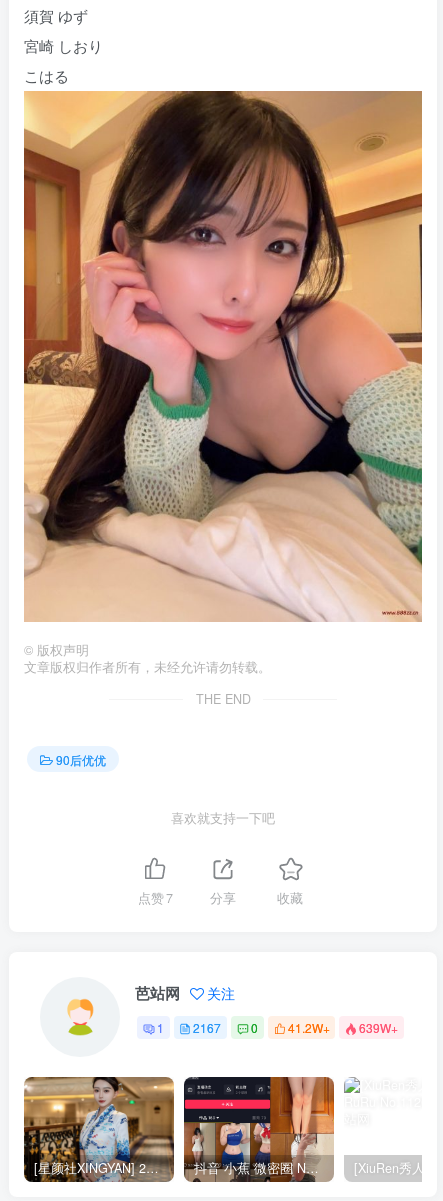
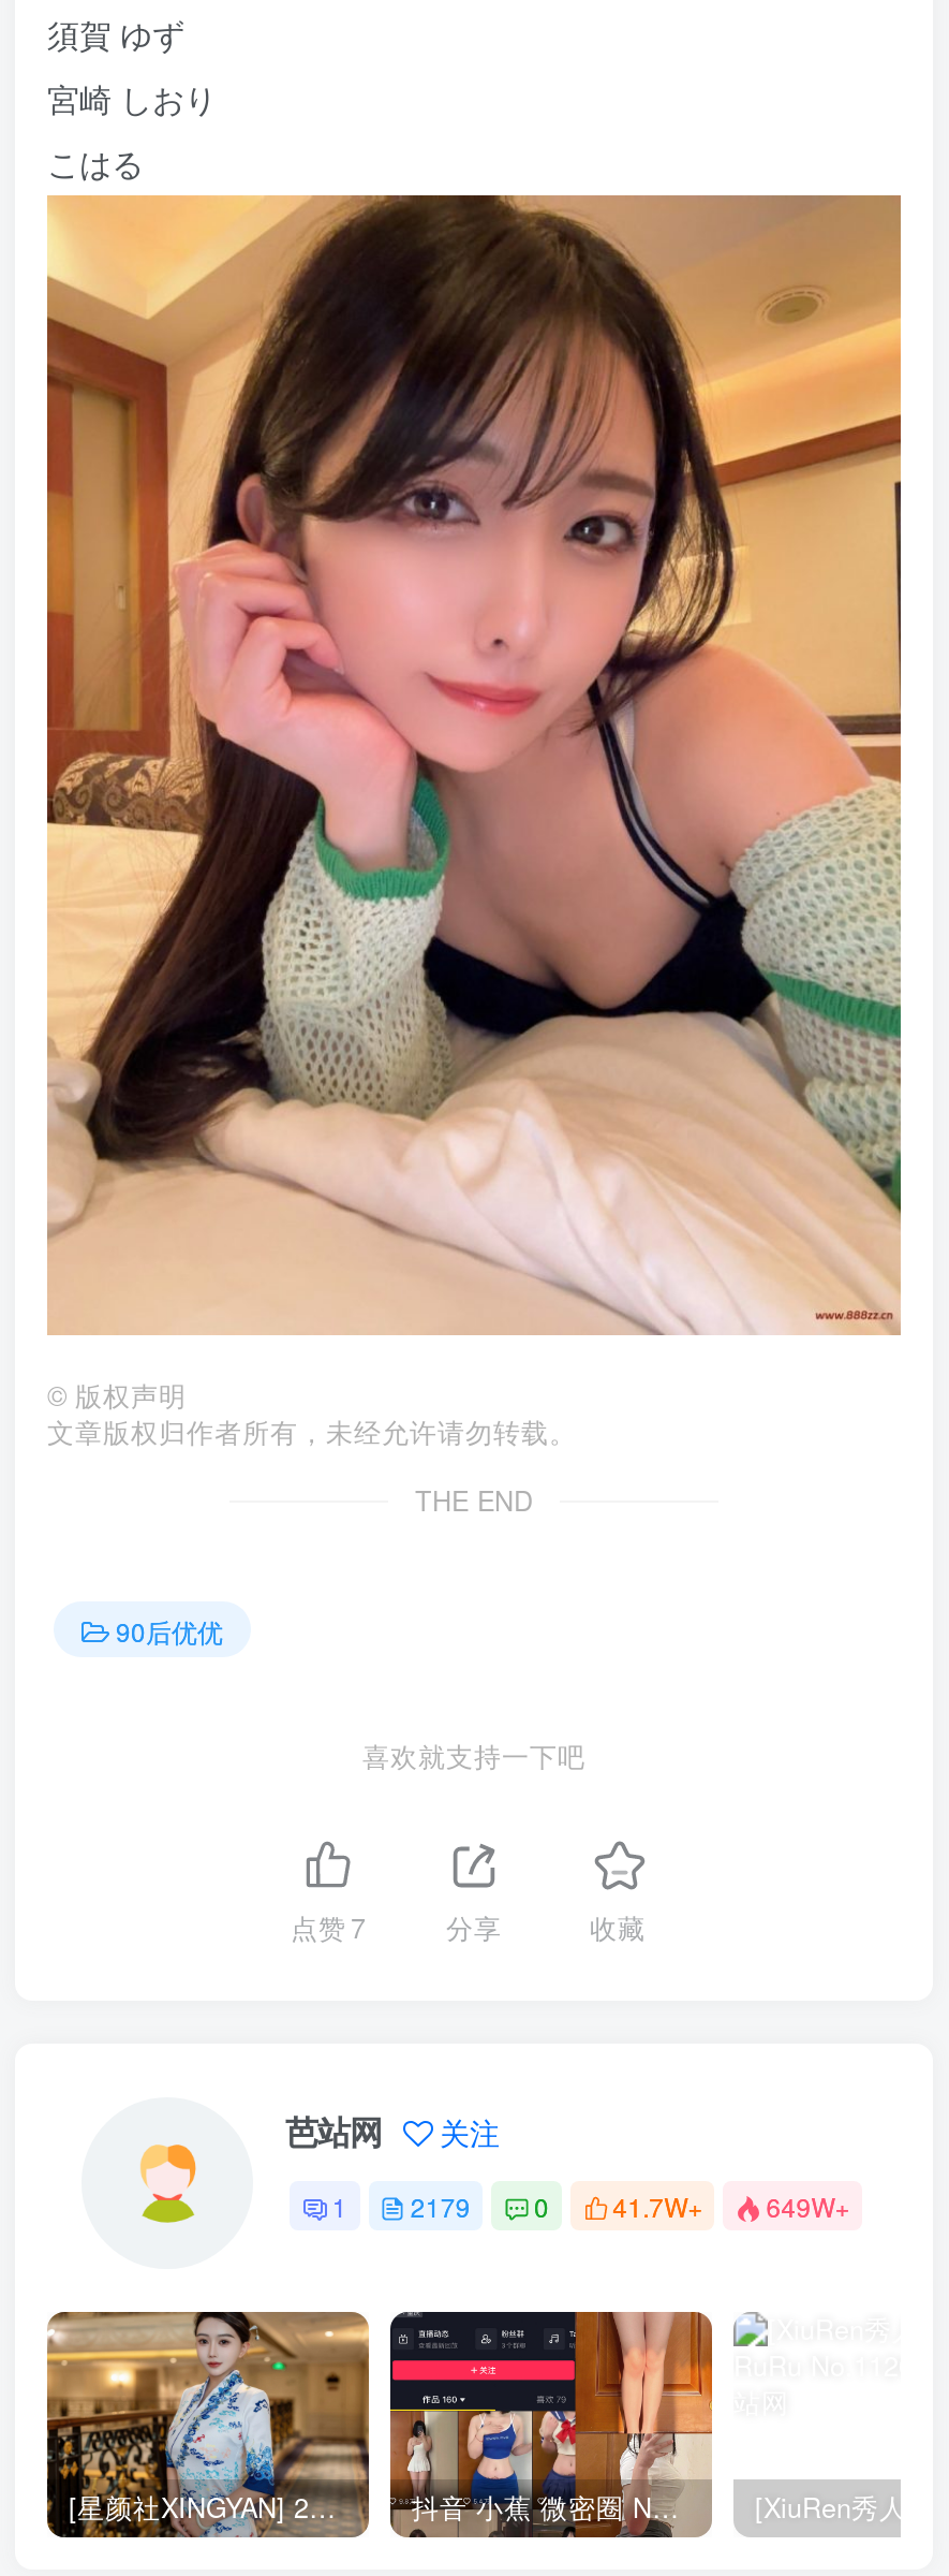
[193,1019,221,1036] 2167 -> [410,2188,471,2224] 2179
[288,1019,398,1036] 41.2W+ | 639W+ -> [613,2188,850,2224] 41.7W+ | 649W+

